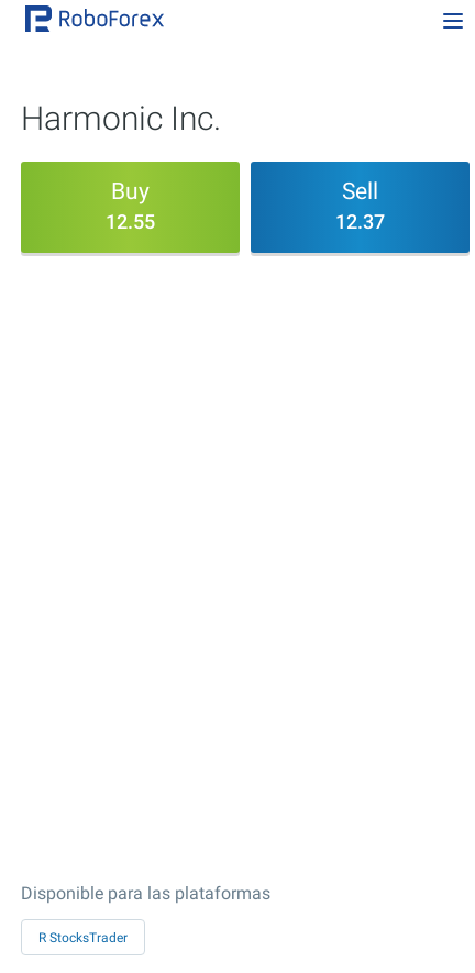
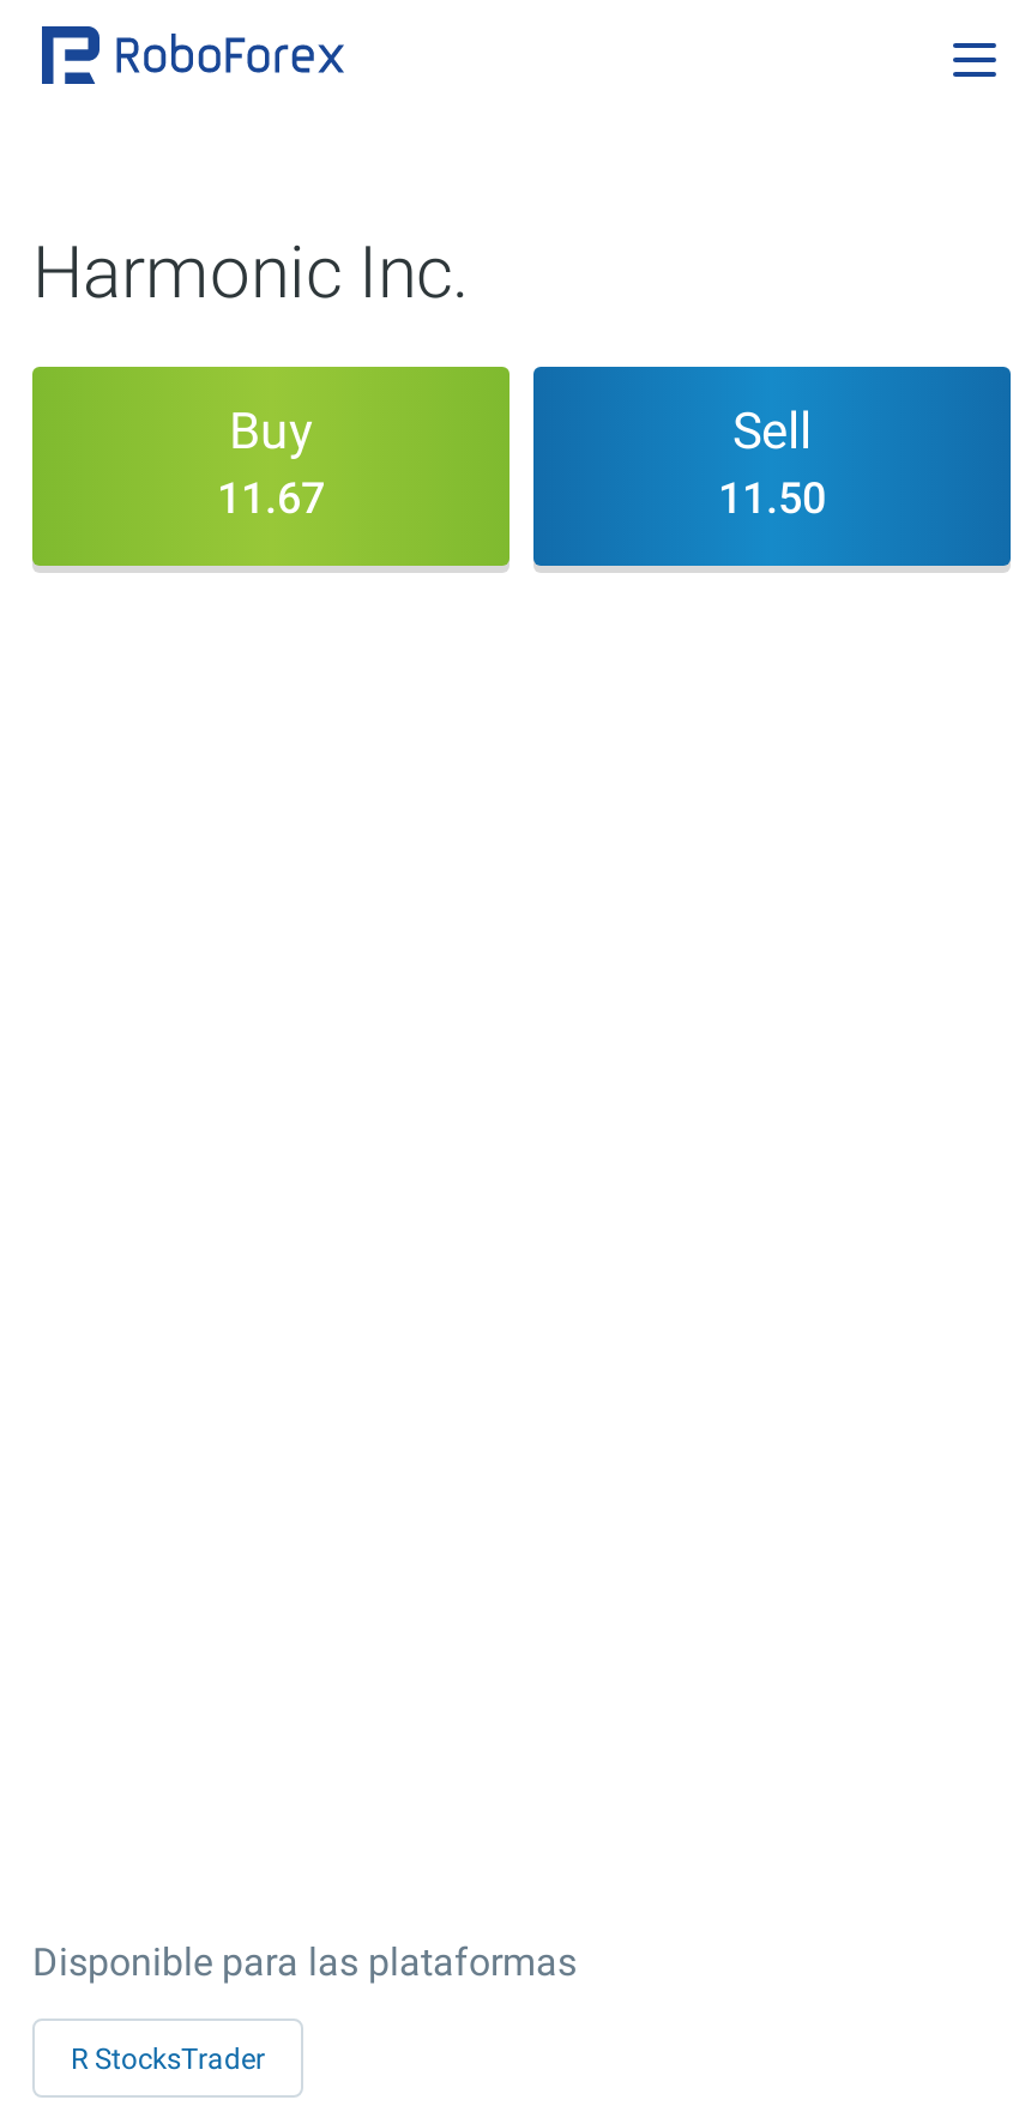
[106,210,155,233] 12.55 -> [217,472,325,523] 11.67
[335,210,385,233] 12.37 -> [718,472,826,523] 11.50

